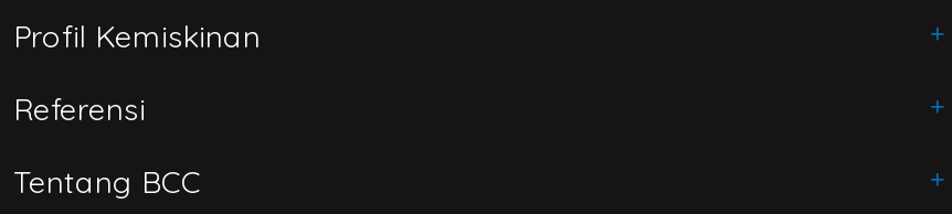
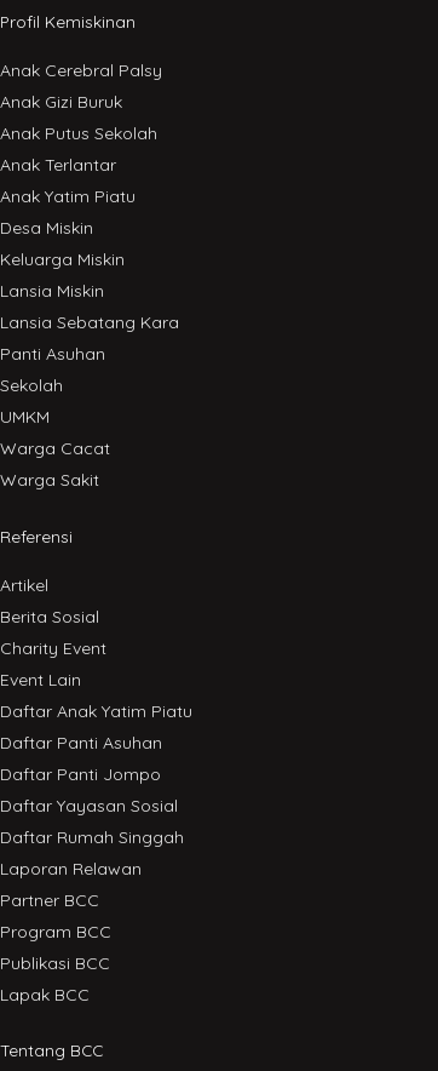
none -> [0,59,179,491] Anak Cerebral Palsy | Anak Gizi Buruk | Anak Putus Sekolah | Anak Terlantar | Anak Yatim Piatu | Desa Miskin | Keluarga Miskin | Lansia Miskin | Lansia Sebatang Kara | Panti Asuhan | Sekolah | UMKM | Warga Cacat | Warga Sakit
none -> [0,574,192,1005] Artikel | Berita Sosial | Charity Event | Event Lain | Daftar Anak Yatim Piatu | Daftar Panti Asuhan | Daftar Panti Jompo | Daftar Yayasan Sosial | Daftar Rumah Singgah | Laporan Relawan | Partner BCC | Program BCC | Publikasi BCC | Lapak BCC

